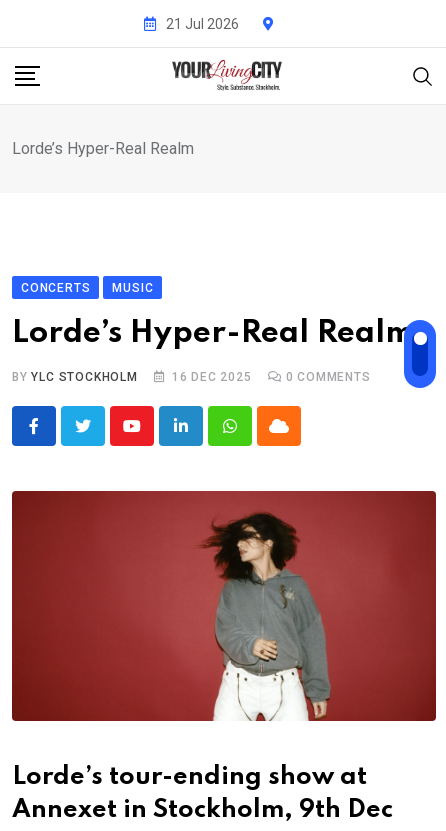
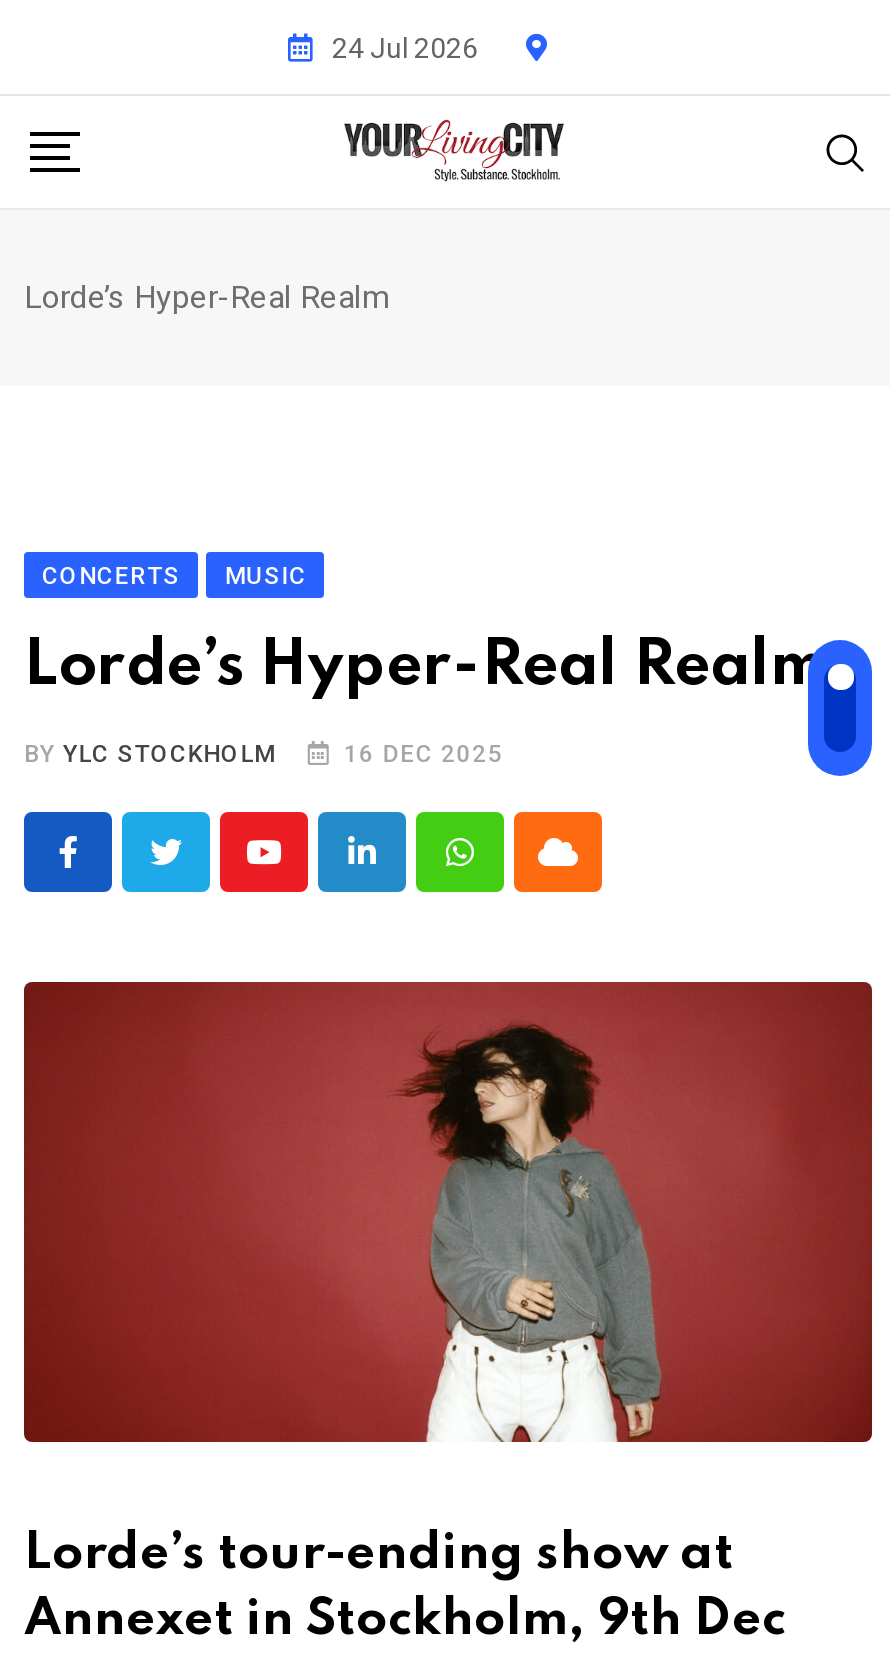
[166,15,239,31] 21 Jul 2026 -> [332,31,478,63] 24 Jul 2026
[286,370,371,384] 0 COMMENTS -> none

